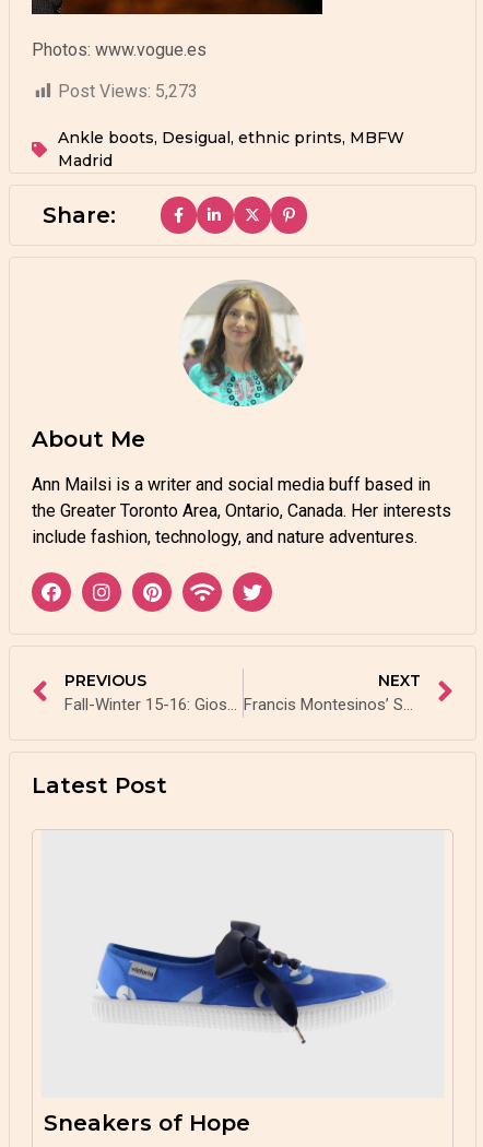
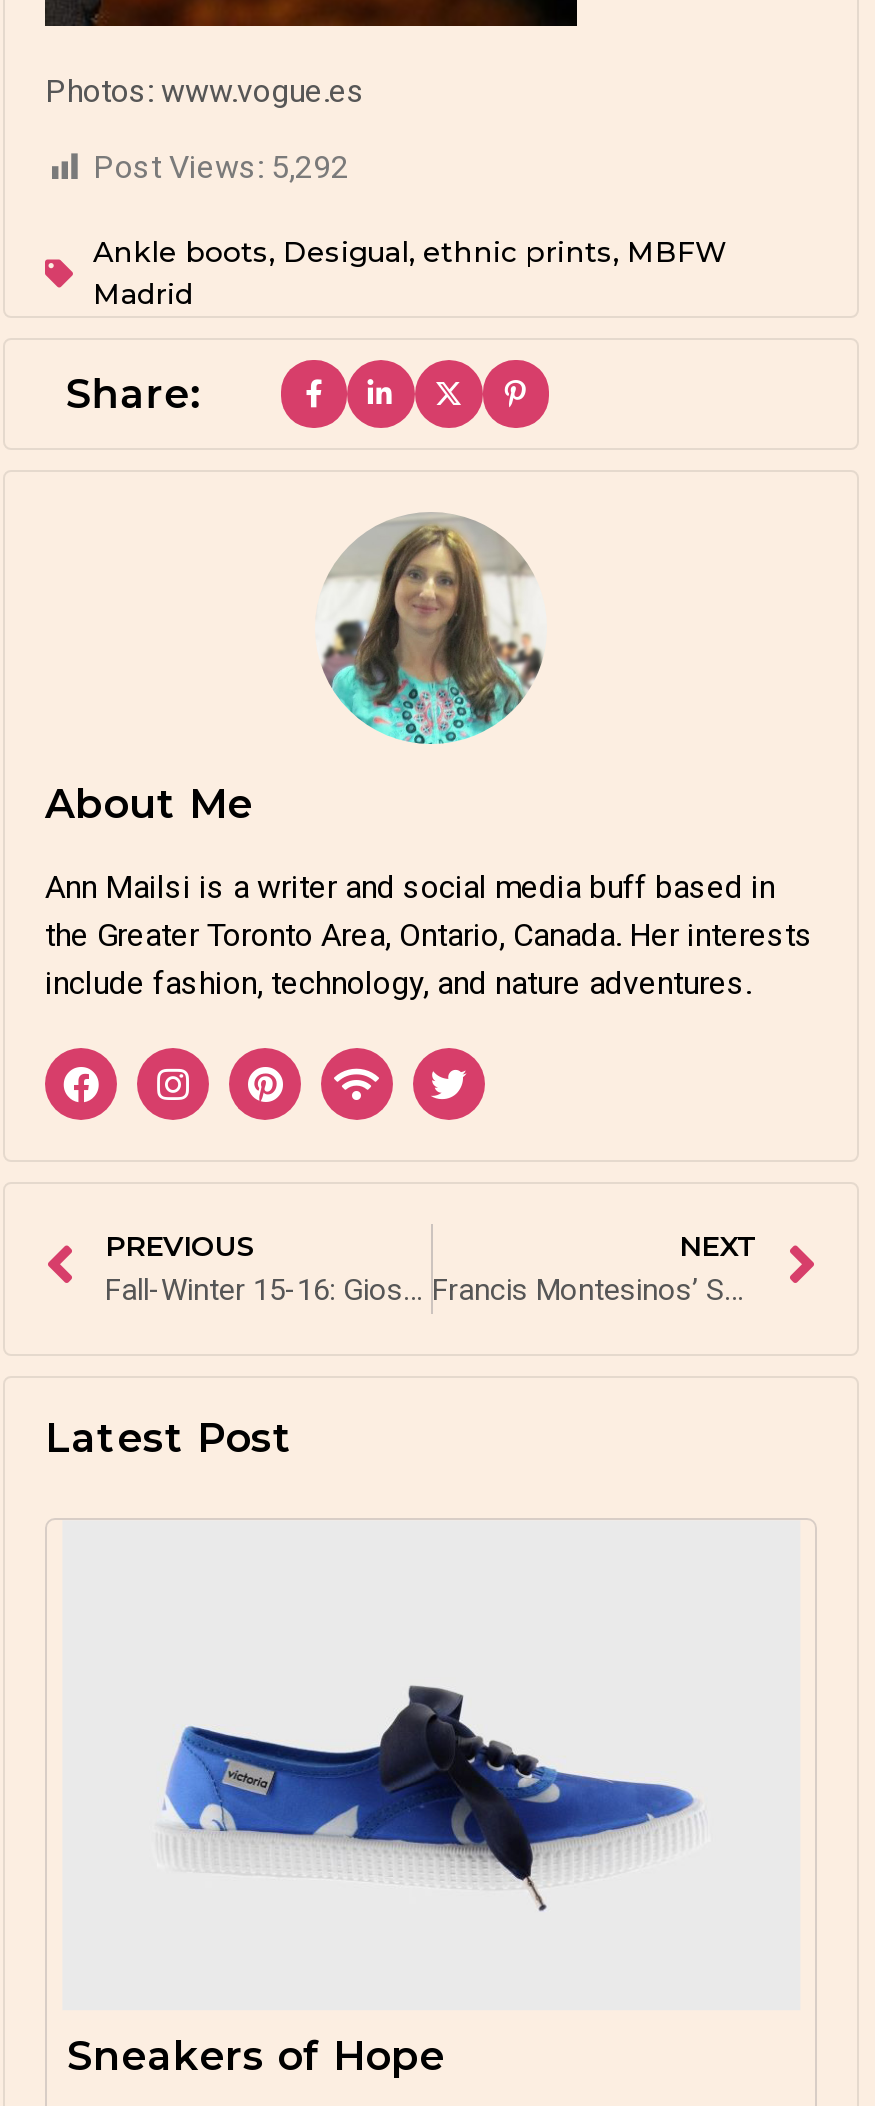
[58,81,198,102] Post Views: 5,273 -> [93,149,349,187] Post Views: 5,292

